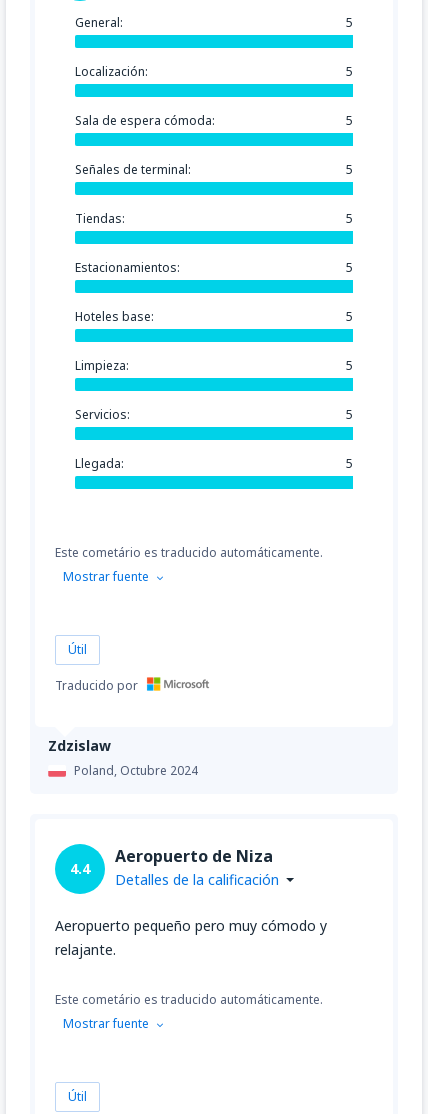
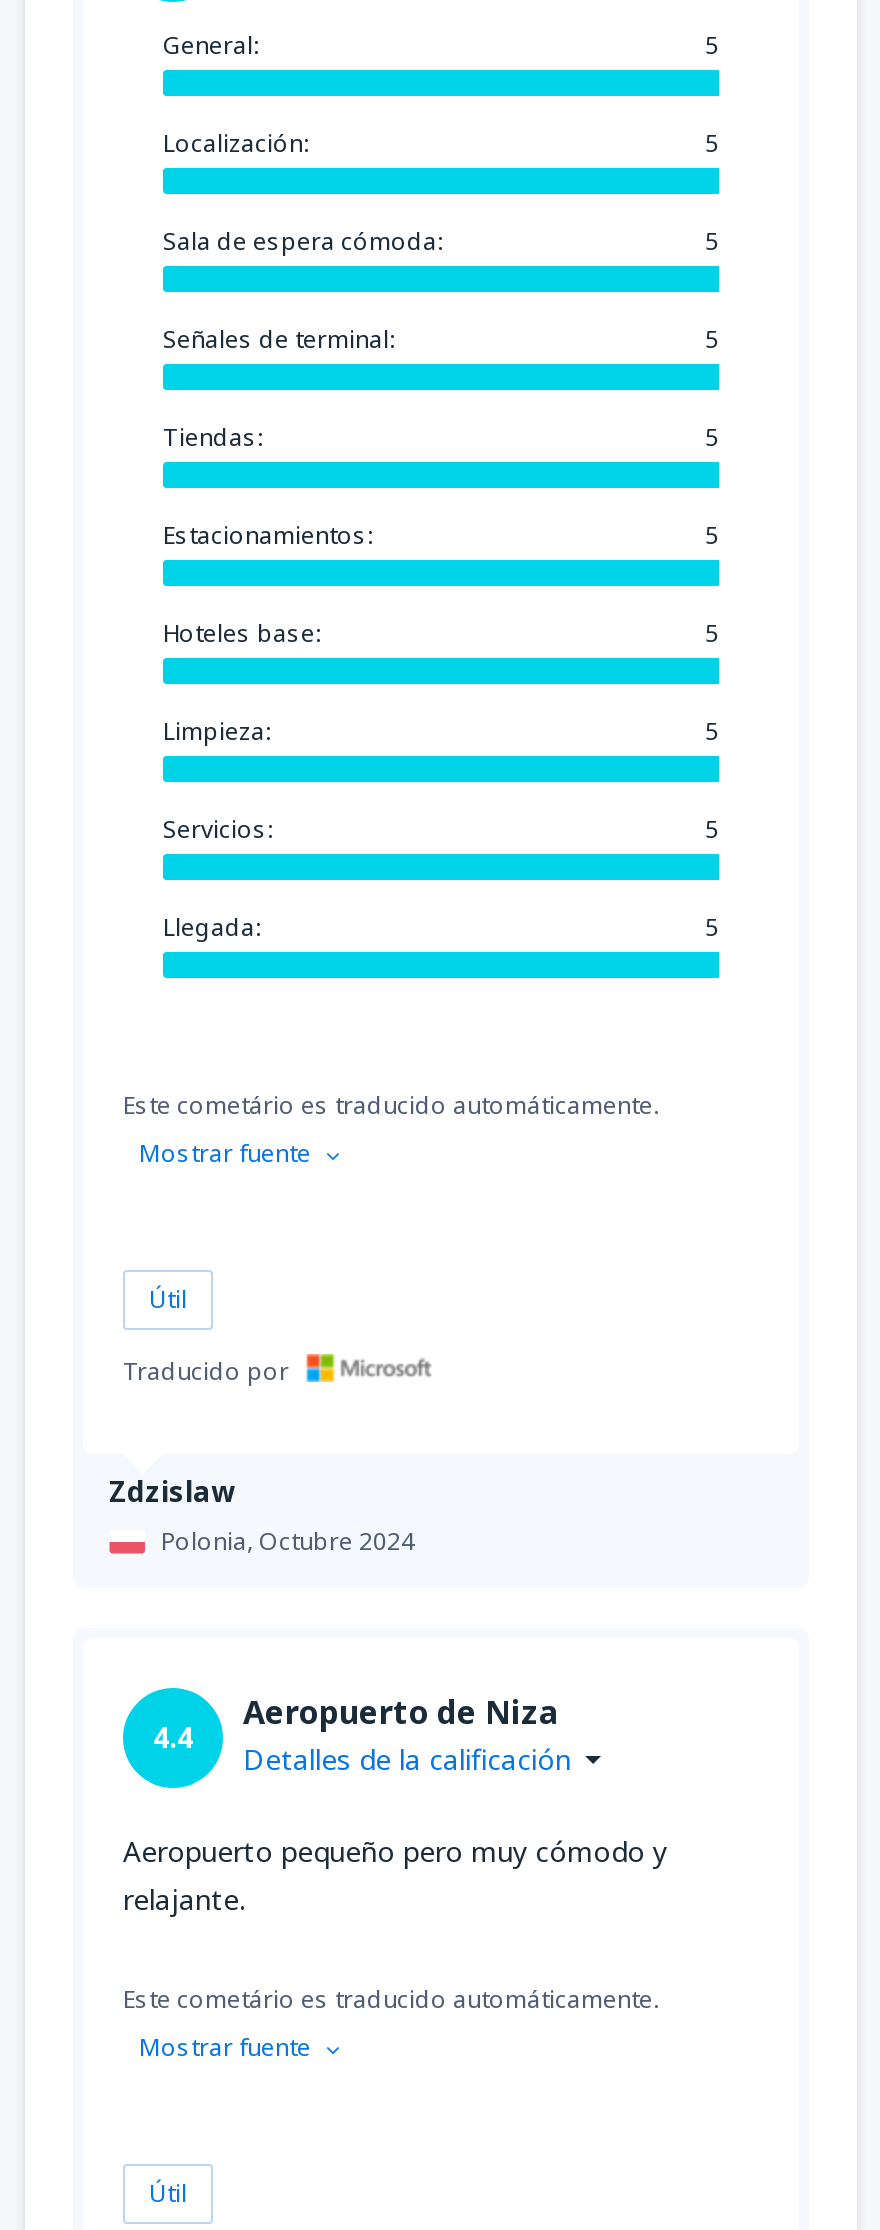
[74,762,198,779] Poland, Octubre 2024 -> [161,1524,415,1558] Polonia, Octubre 2024

